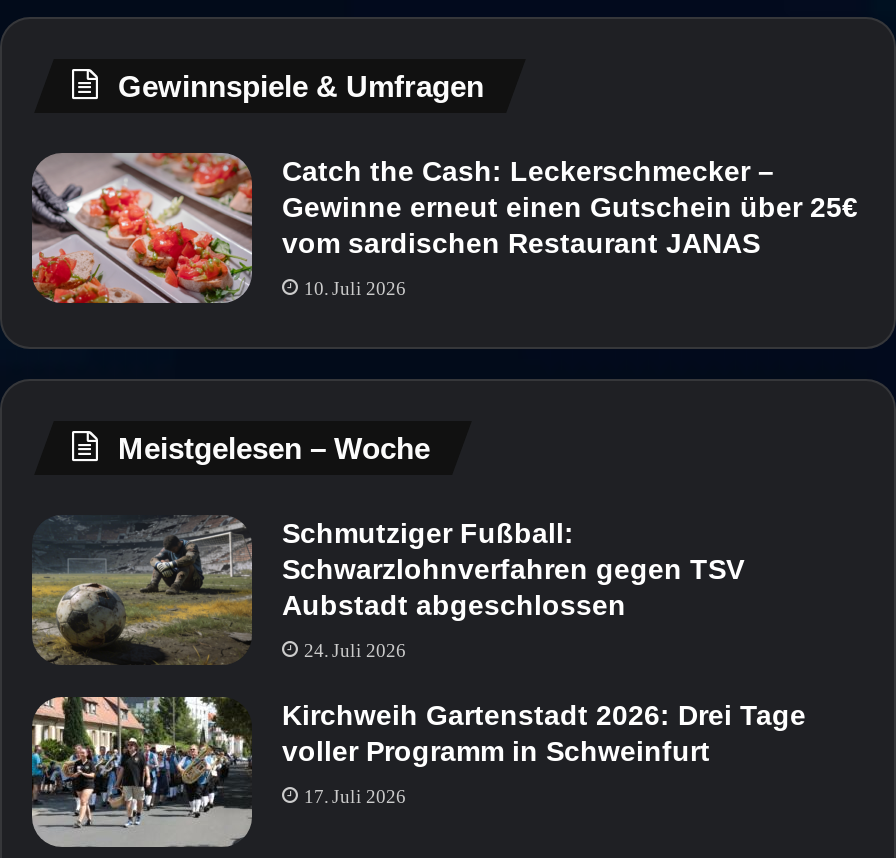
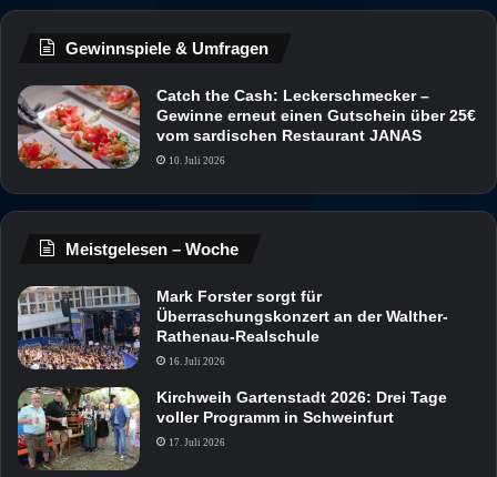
[30,515,744,665] [image] | Schmutziger Fußball: | Schwarzlohnverfahren gegen TSV | Aubstadt abgeschlossen -> [17,285,448,371] [image] | Mark Forster sorgt für | Überraschungskonzert an der Walther- | Rathenau-Realschule
[304,641,406,661] 24. Juli 2026 -> [169,356,225,367] 16. Juli 2026
[30,695,252,849] [image] -> [17,386,141,470] [image]

